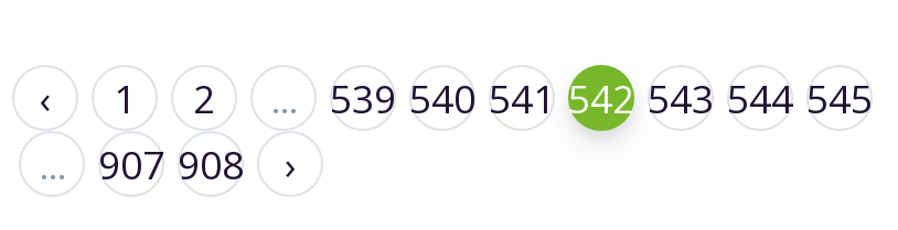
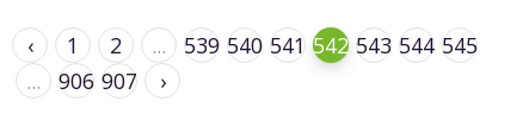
[98,136,244,189] 907 908 -> [59,66,137,94] 906 907

